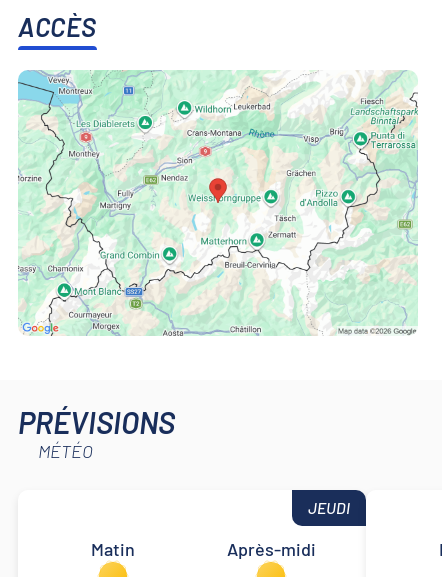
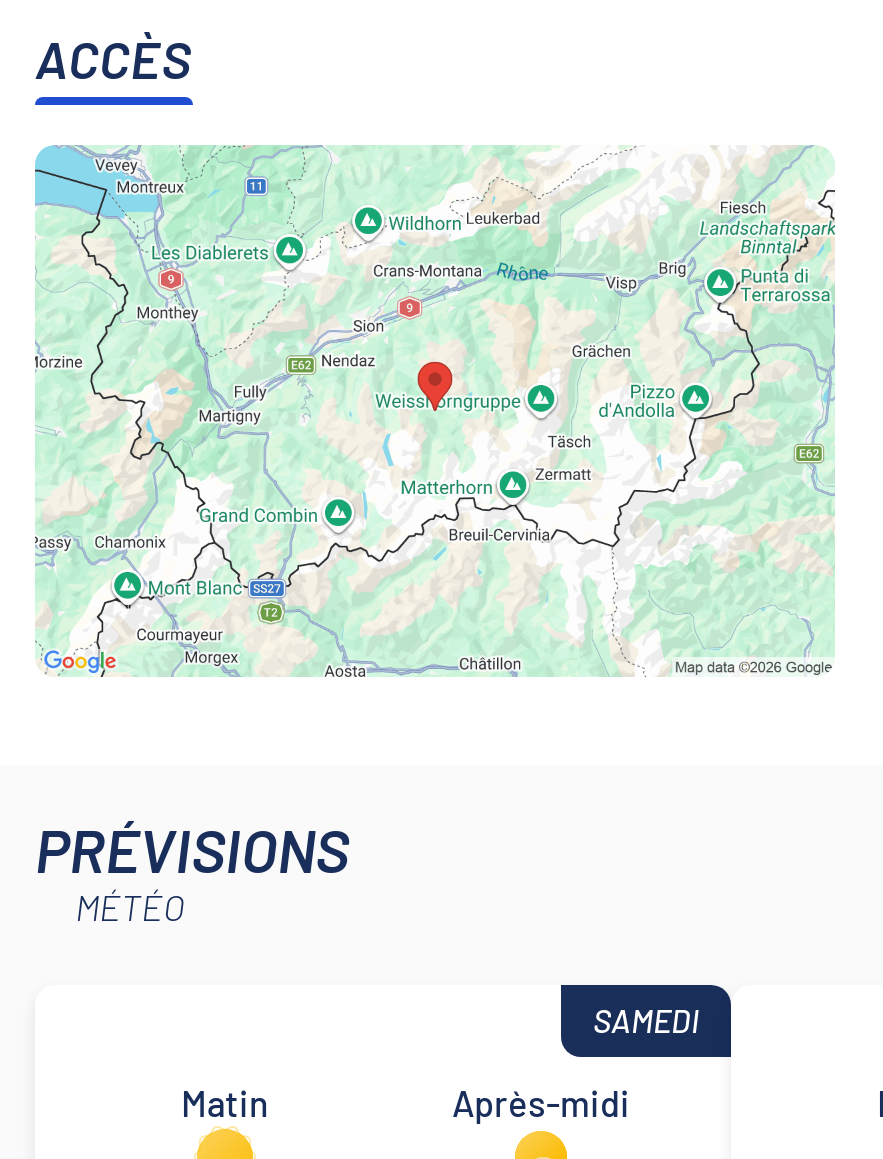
[308,498,350,517] JEUDI -> [593,1002,699,1040] SAMEDI

